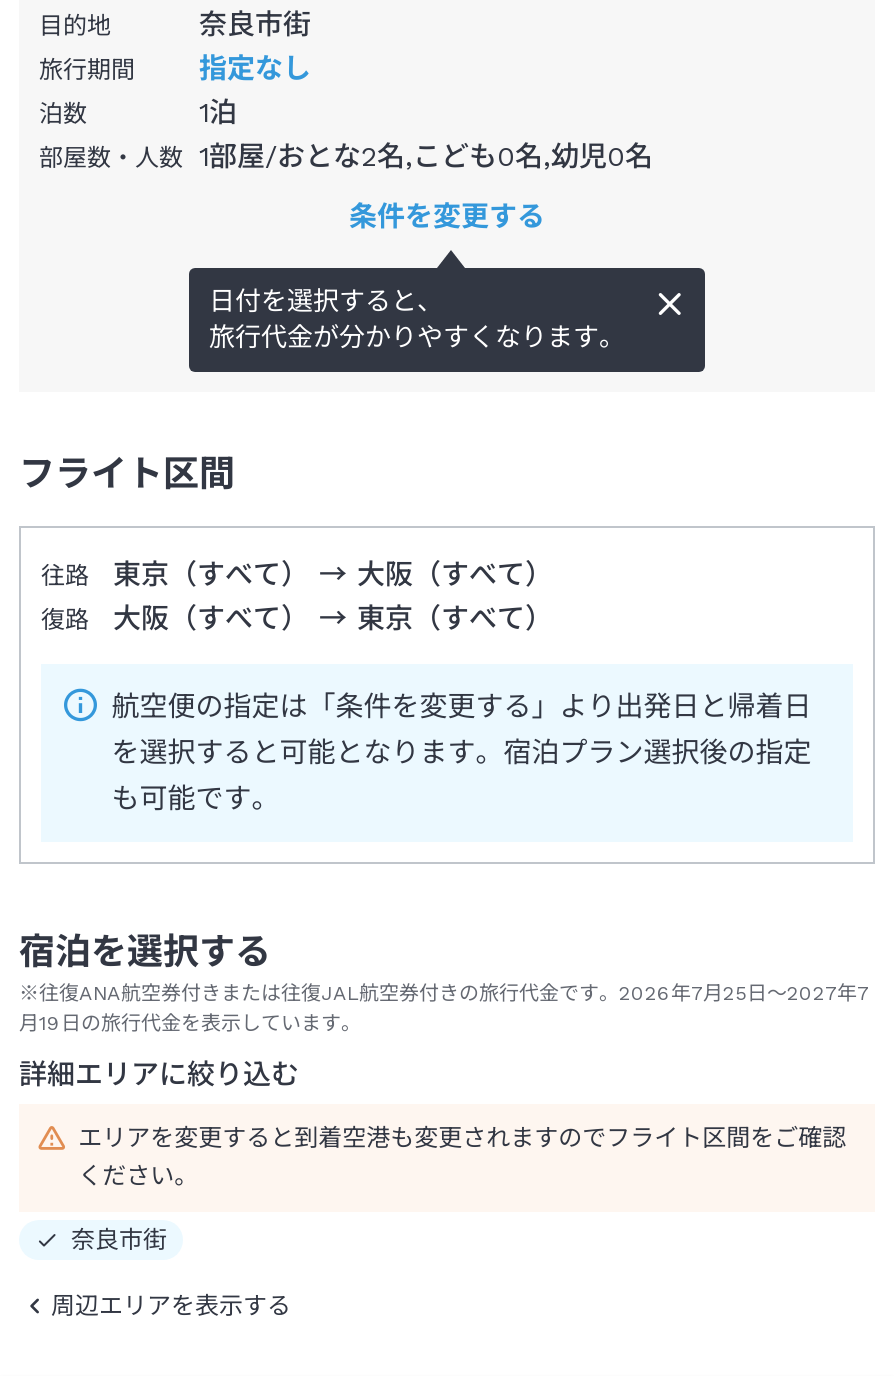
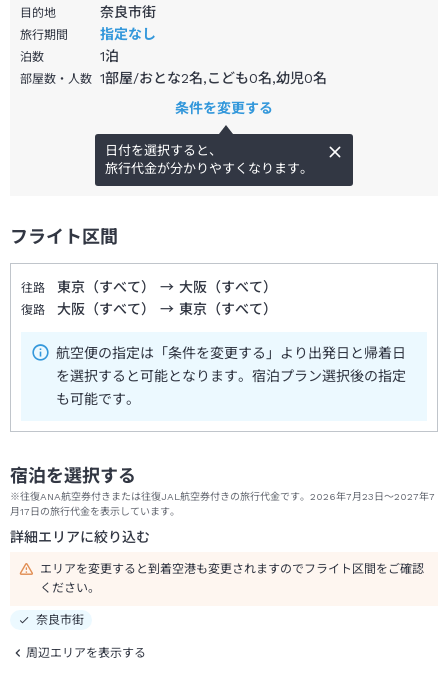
[19,981,869,1003] ※往復ANA航空券付きまたは往復JAL航空券付きの旅行代金です。2026年7月25日～2027年7 -> [10,491,435,502] ※往復ANA航空券付きまたは往復JAL航空券付きの旅行代金です。2026年7月23日～2027年7
[19,1011,361,1033] 月19日の旅行代金を表示しています。 -> [10,506,180,517] 月17日の旅行代金を表示しています。

